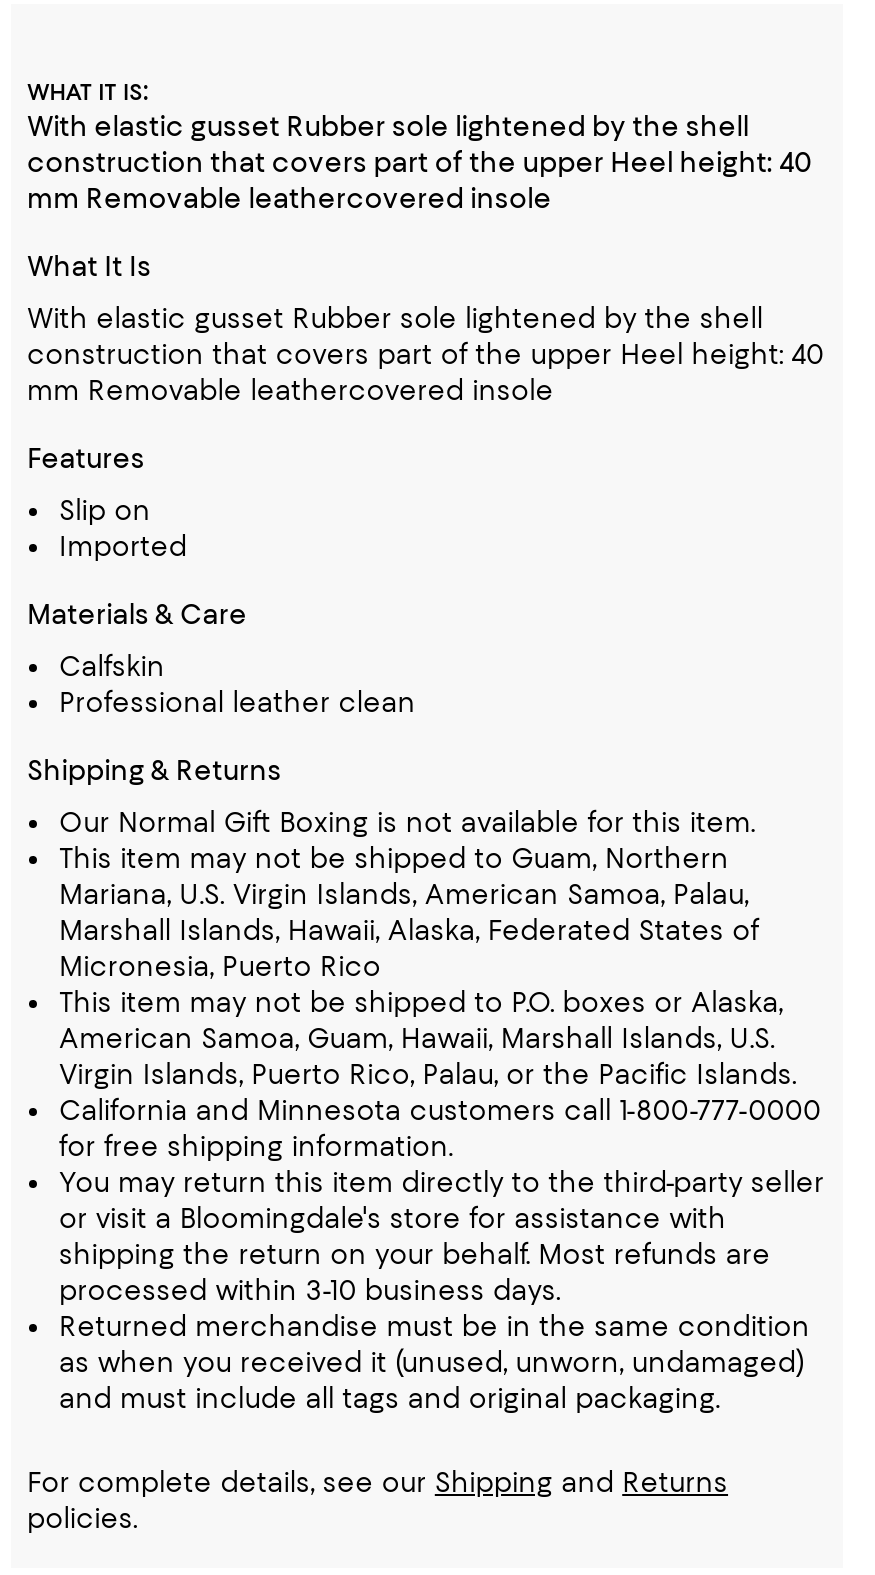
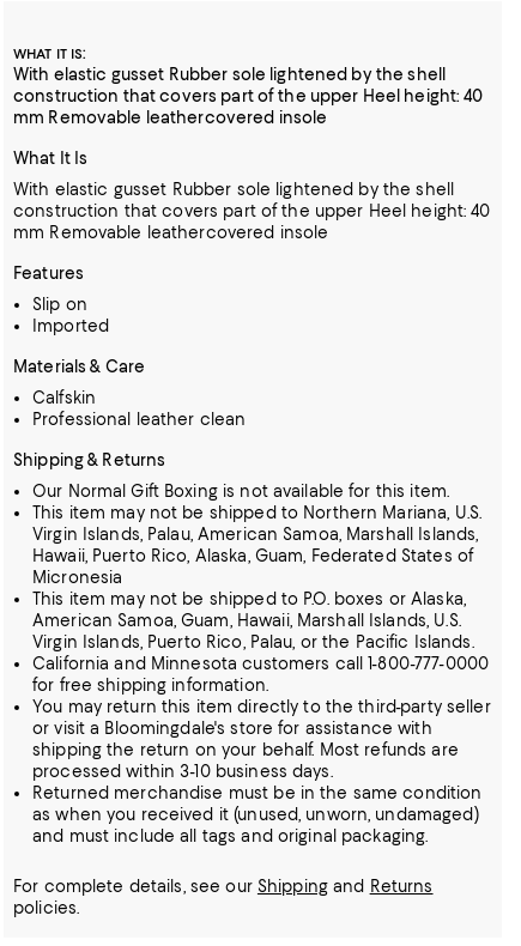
[59,842,759,982] This item may not be shipped to Guam, Northern | Mariana, U.S. Virgin Islands, American Samoa, Palau, | Marshall Islands, Hawaii, Alaska, Federated States of | Micronesia, Puerto Rico -> [32,503,481,587] This item may not be shipped to Northern Mariana, U.S. | Virgin Islands, Palau, American Samoa, Marshall Islands, | Hawaii, Puerto Rico, Alaska, Guam, Federated States of | Micronesia

